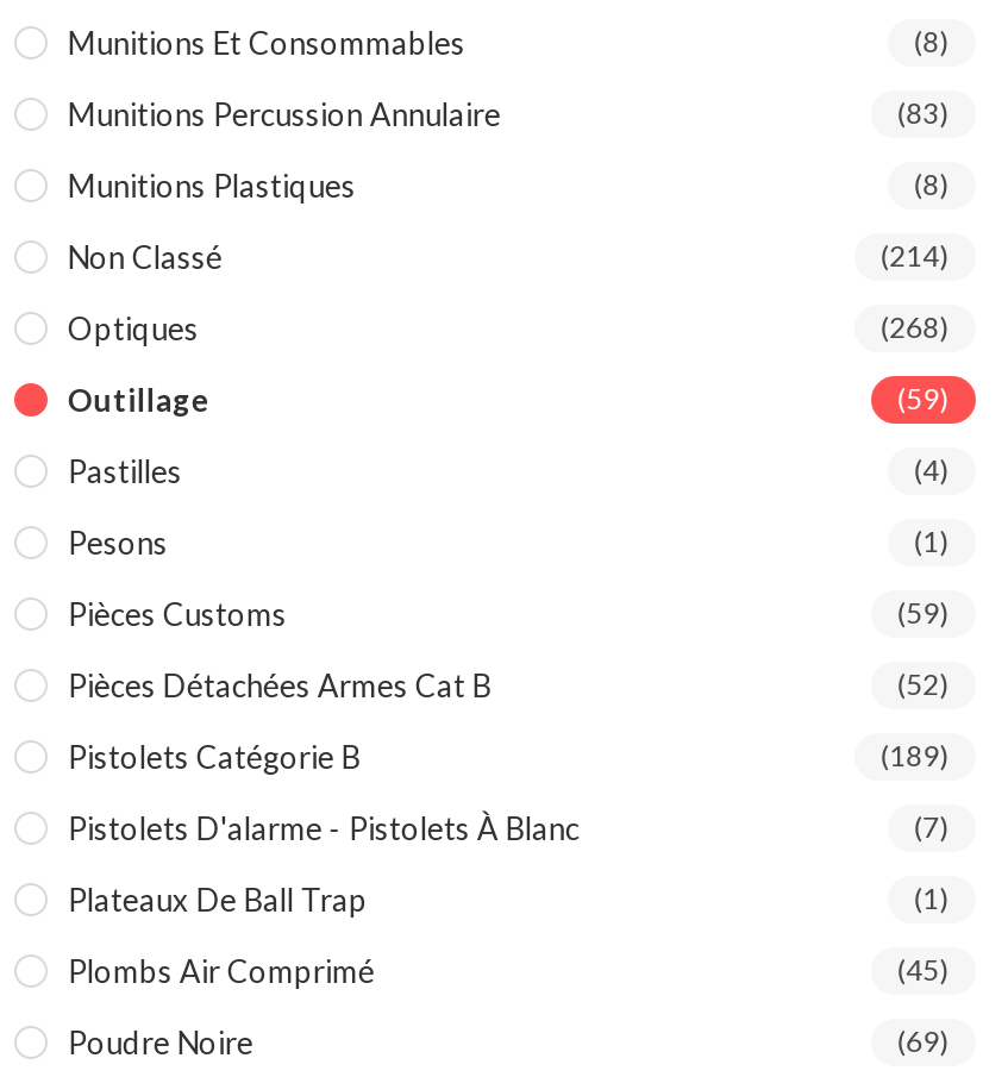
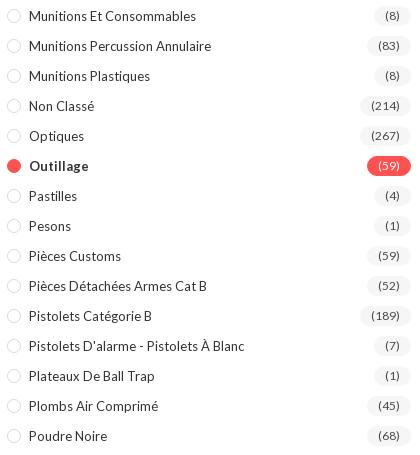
[880,309,949,345] (268) -> [371,128,400,143] (267)
[896,1023,949,1059] (69) -> [378,428,400,443] (68)

